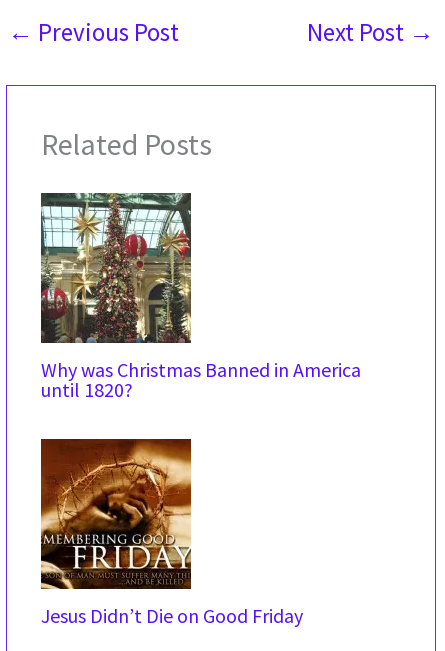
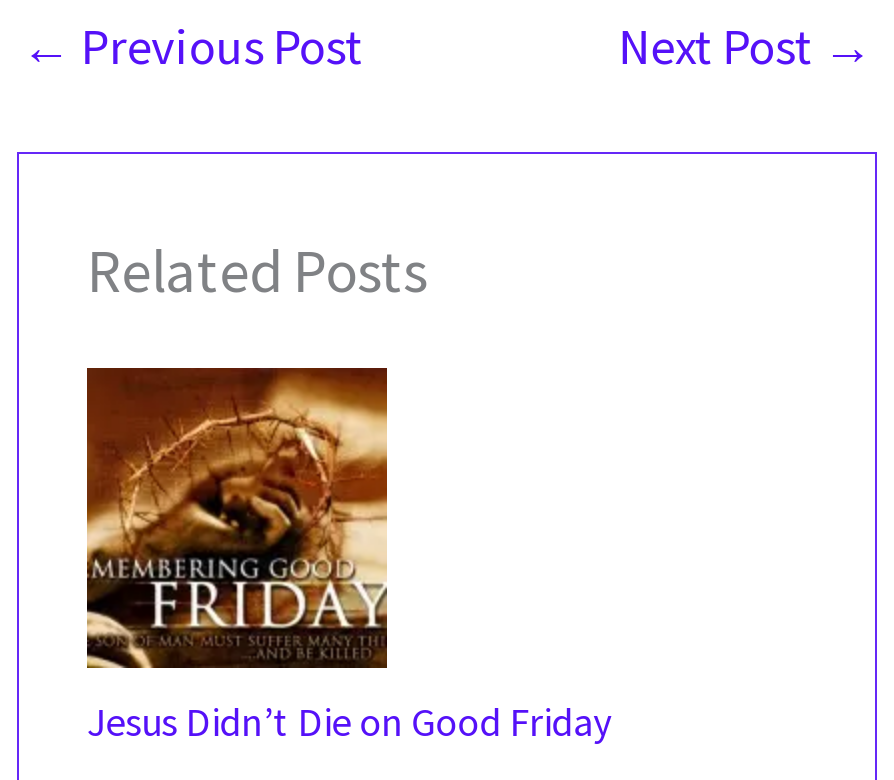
[40,192,361,402] [image] | Why was Christmas Banned in America | until 1820? -> none

